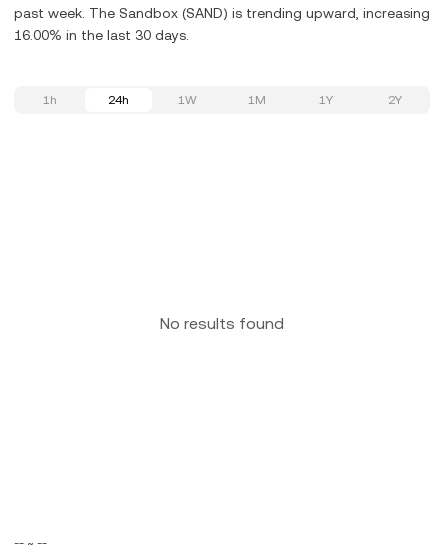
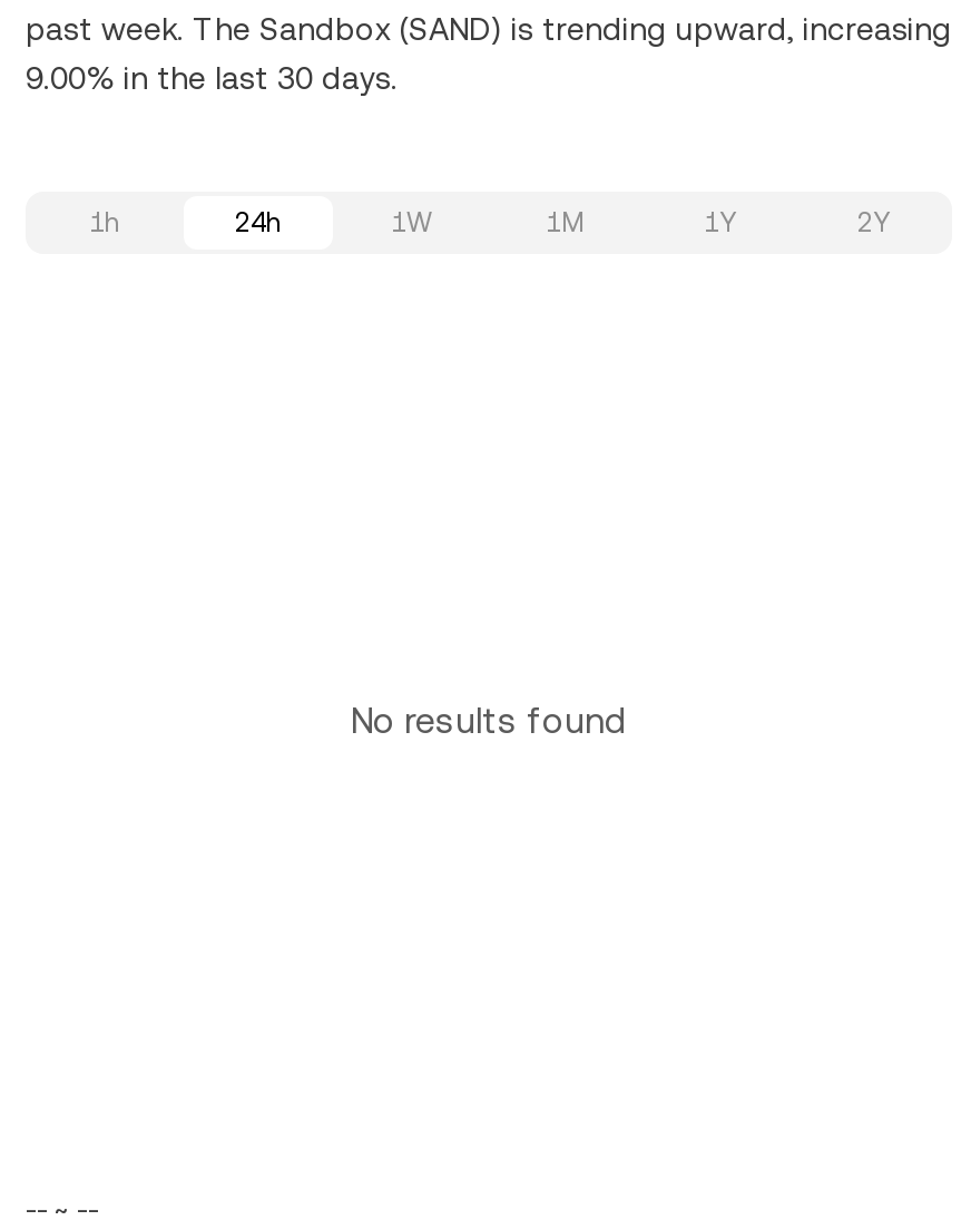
[14,27,189,43] 16.00% in the last 30 days. -> [26,60,398,96] 9.00% in the last 30 days.

